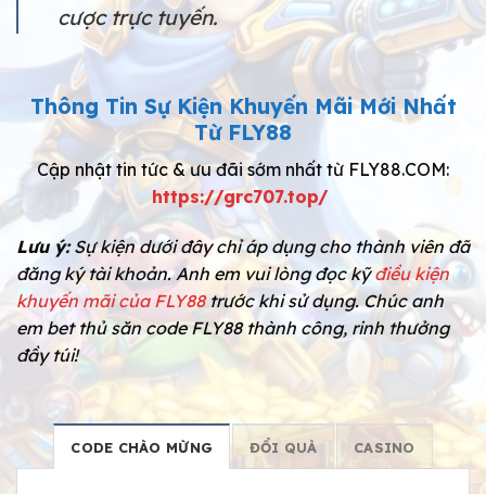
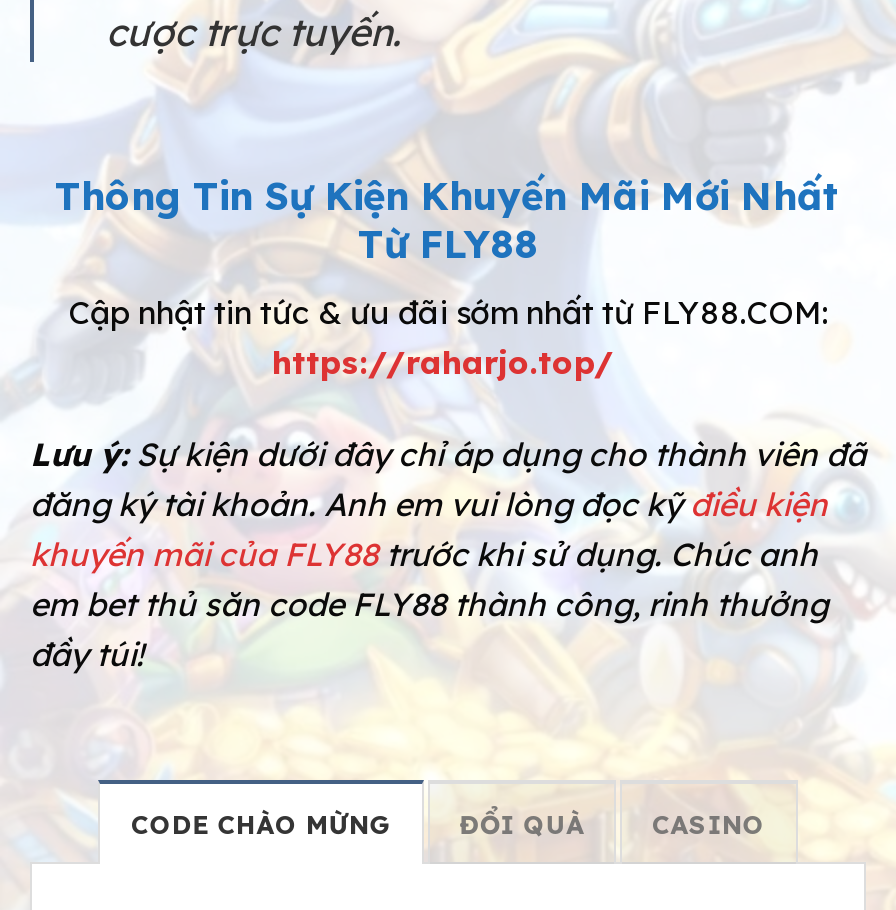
[152,185,329,207] https://grc707.top/ -> [272,342,614,382] https://raharjo.top/

